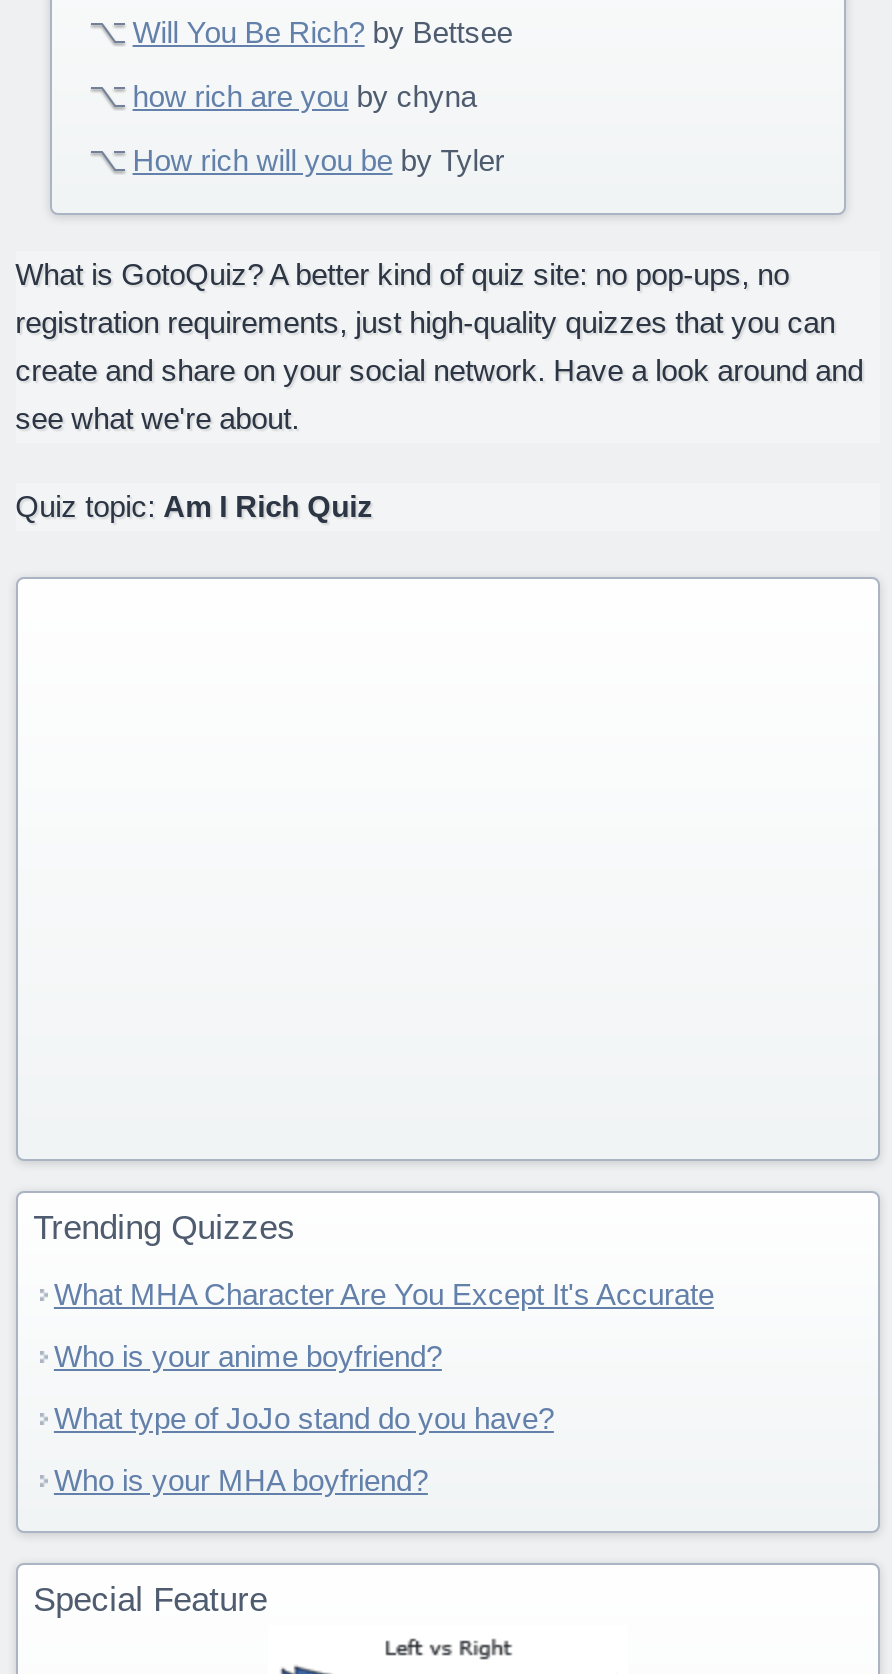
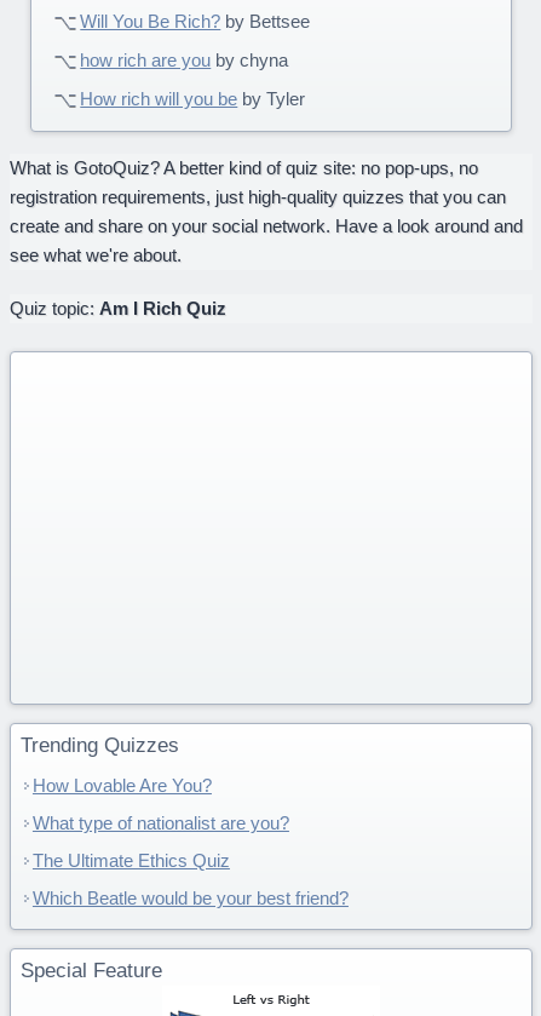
[54,1276,714,1310] What MHA Character Are You Except It's Accurate -> [33,775,212,796] How Lovable Are You?
[54,1338,442,1372] Who is your anime boyfriend? -> [33,813,289,833] What type of nationalist are you?
[54,1400,554,1434] What type of JoJo stand do you have? -> [33,850,230,871] The Ultimate Ethics Quiz
[54,1462,428,1496] Who is your MHA boyfriend? -> [33,888,348,908] Which Beatle would be your best friend?

